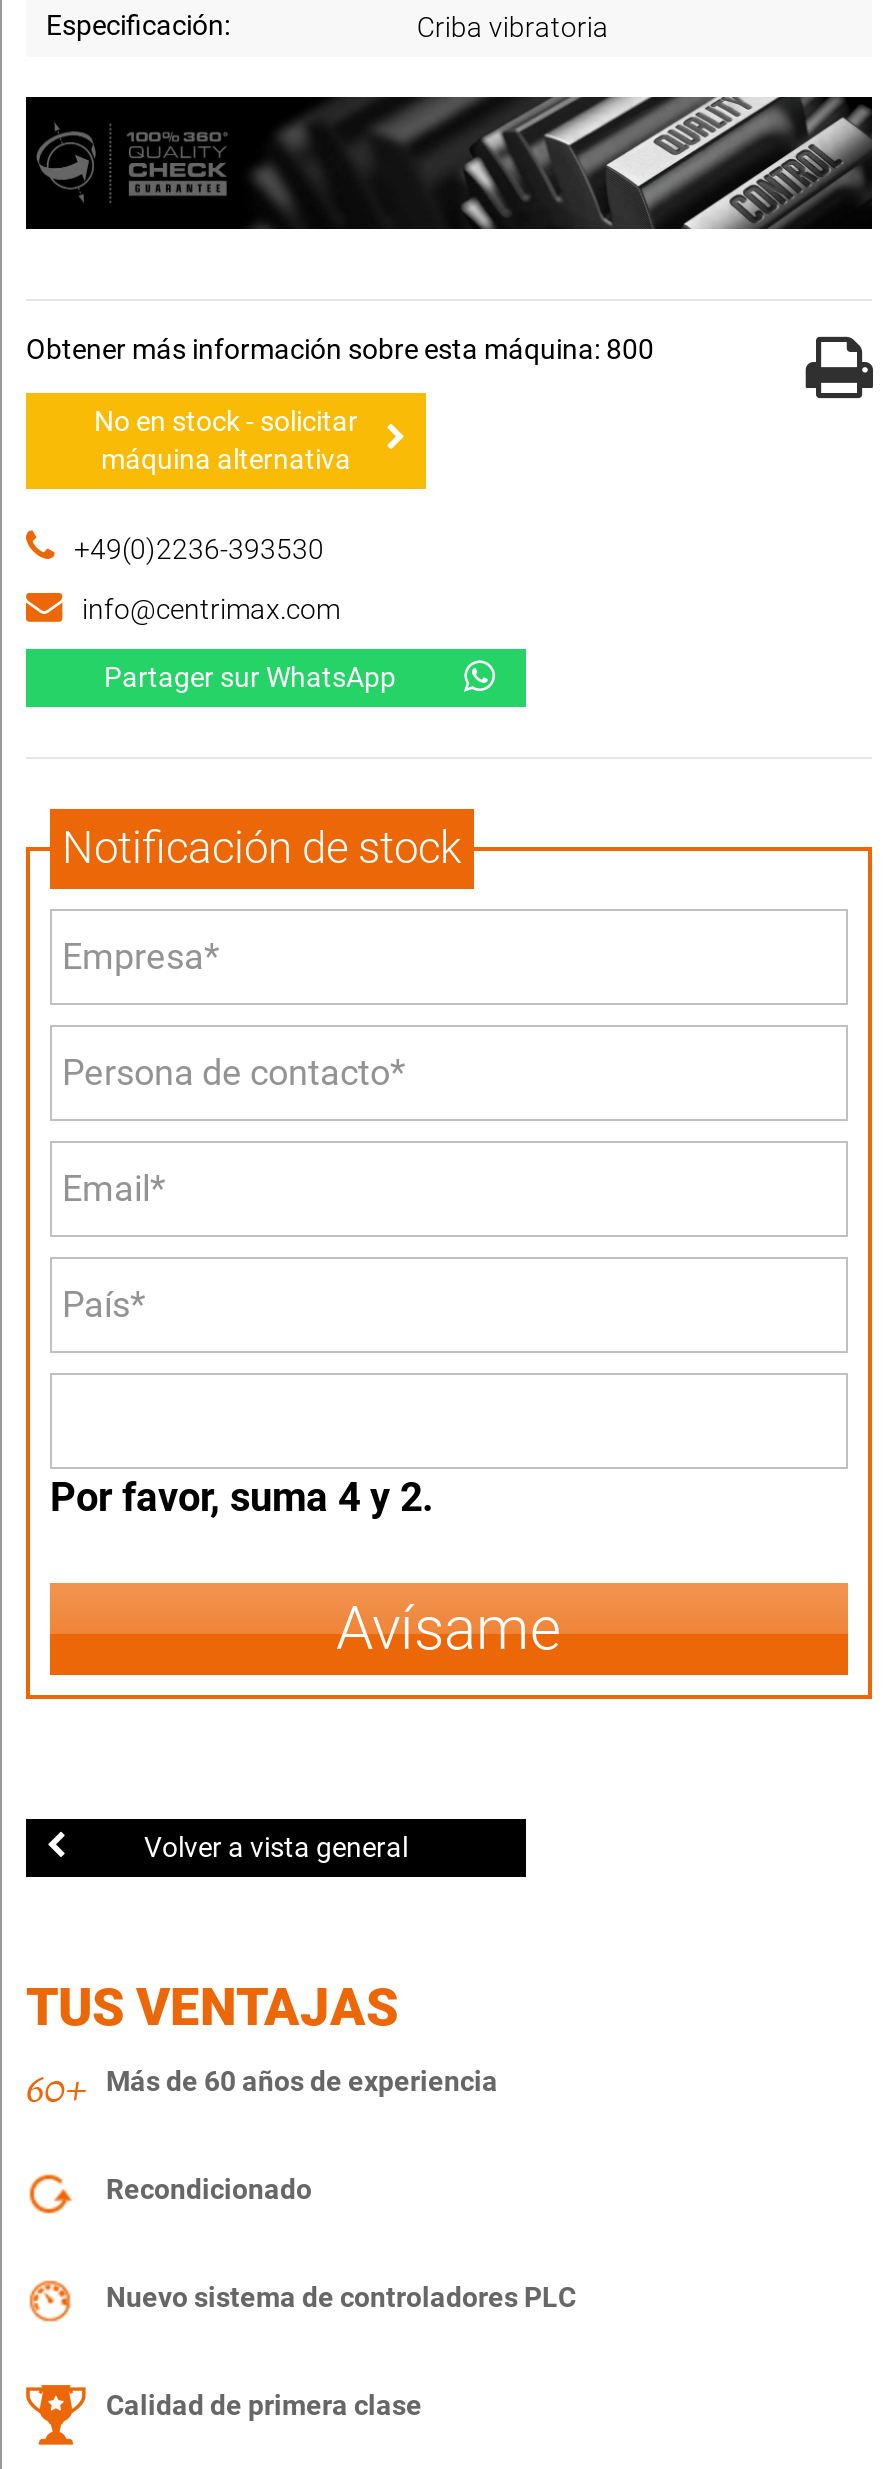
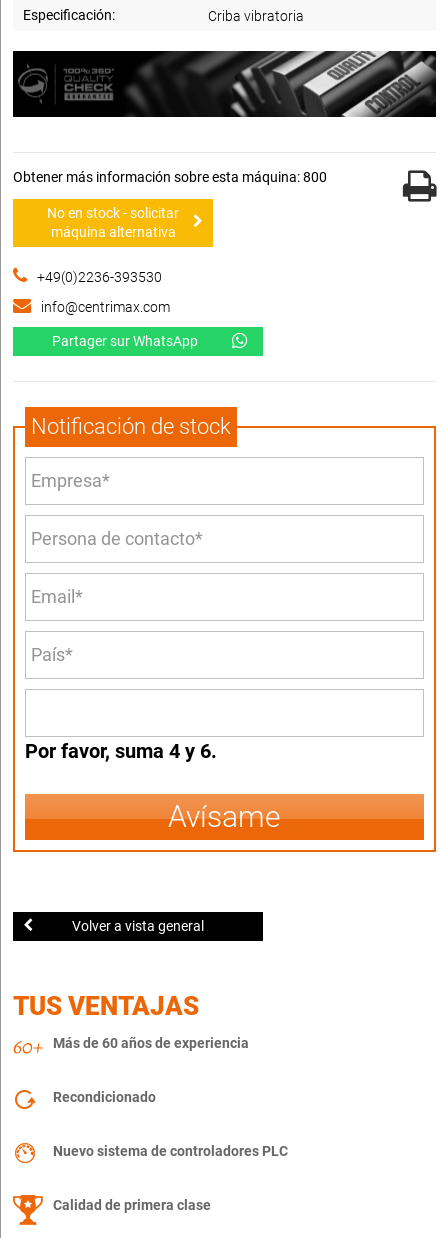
[50,1474,434,1522] Por favor, suma 4 y 2. -> [25,739,217,763] Por favor, suma 4 y 6.

